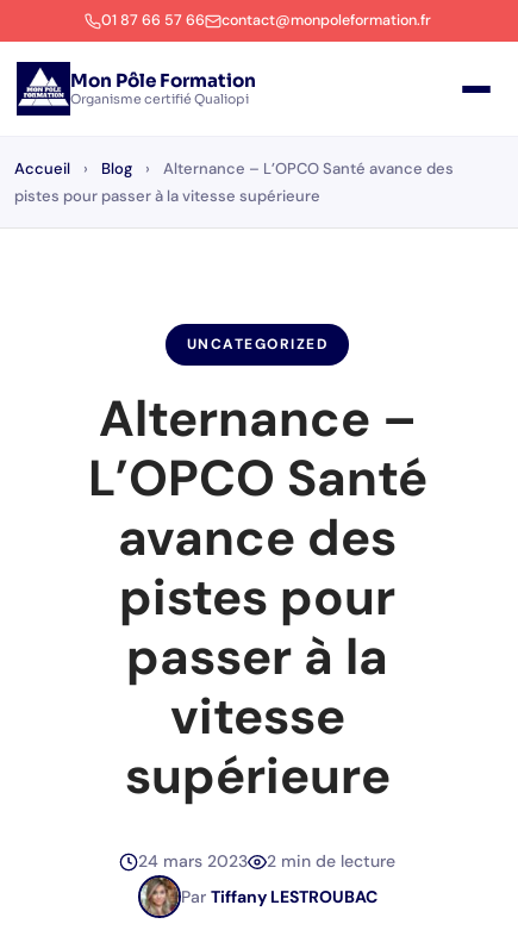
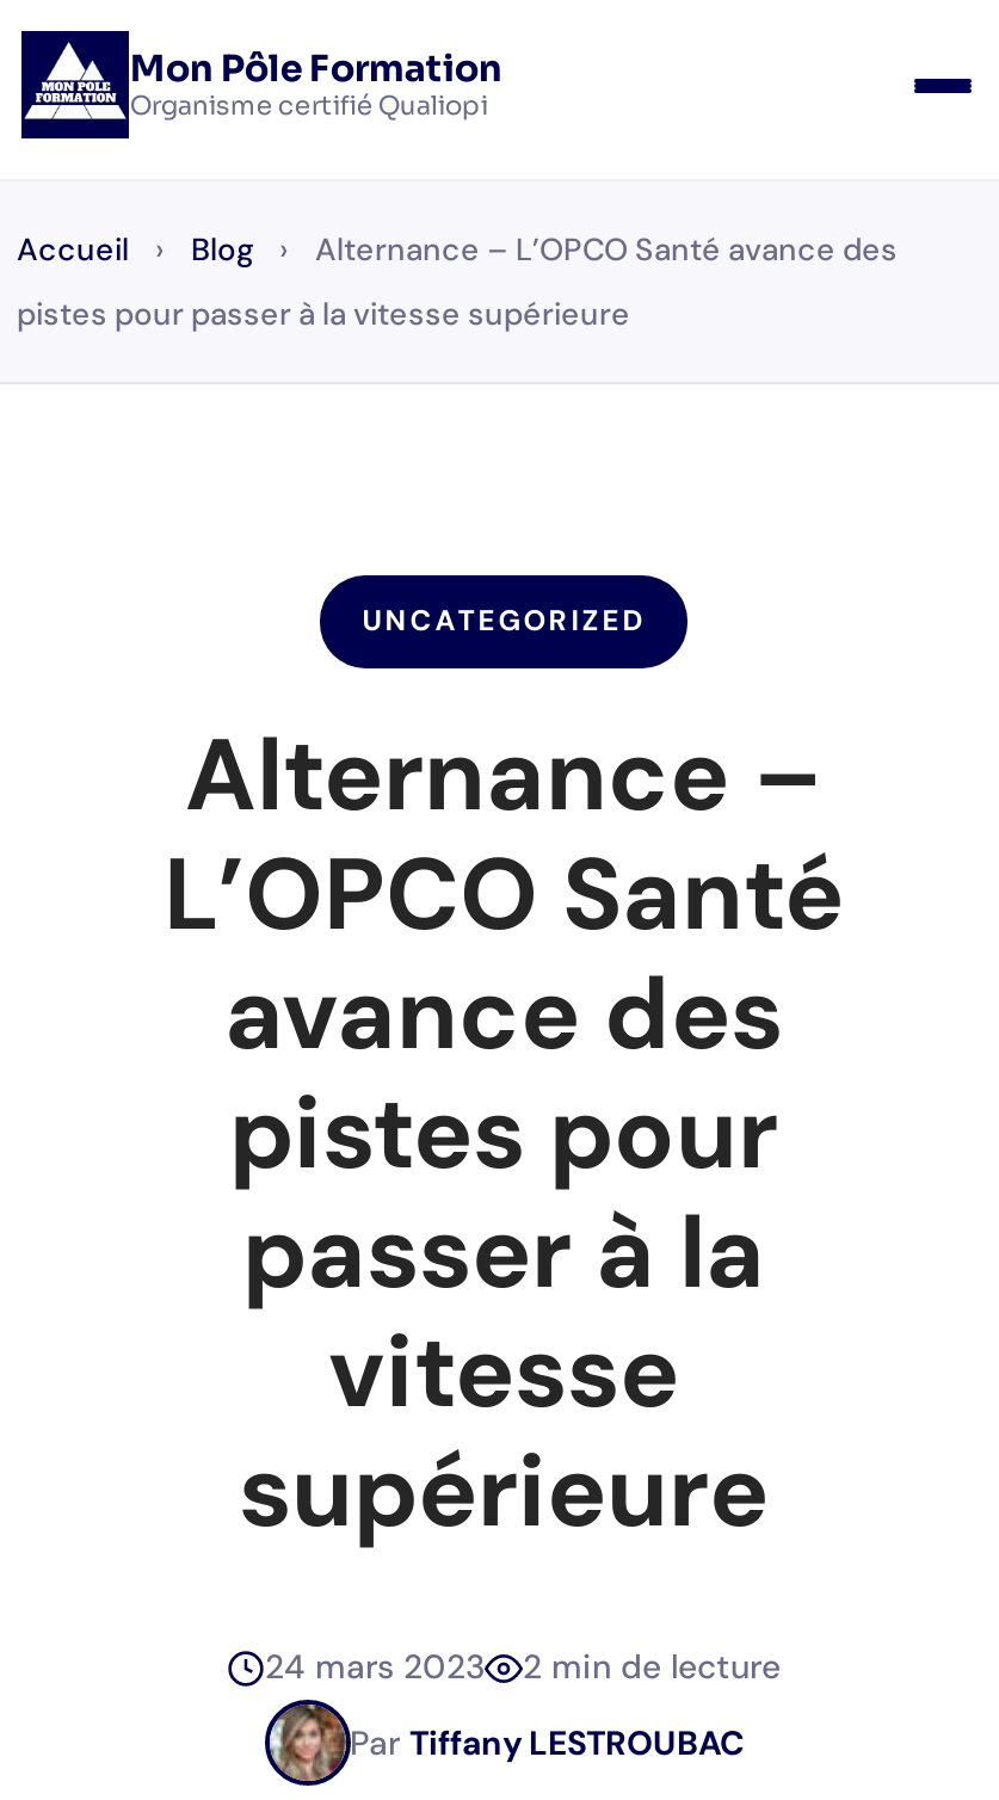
[101,11,430,30] 01 87 66 57 66 | contact@monpoleformation.fr -> none
moved [71,69,256,107] -> [130,45,502,122]: Mon Pôle Formation | Organisme certifié Qualiopi

